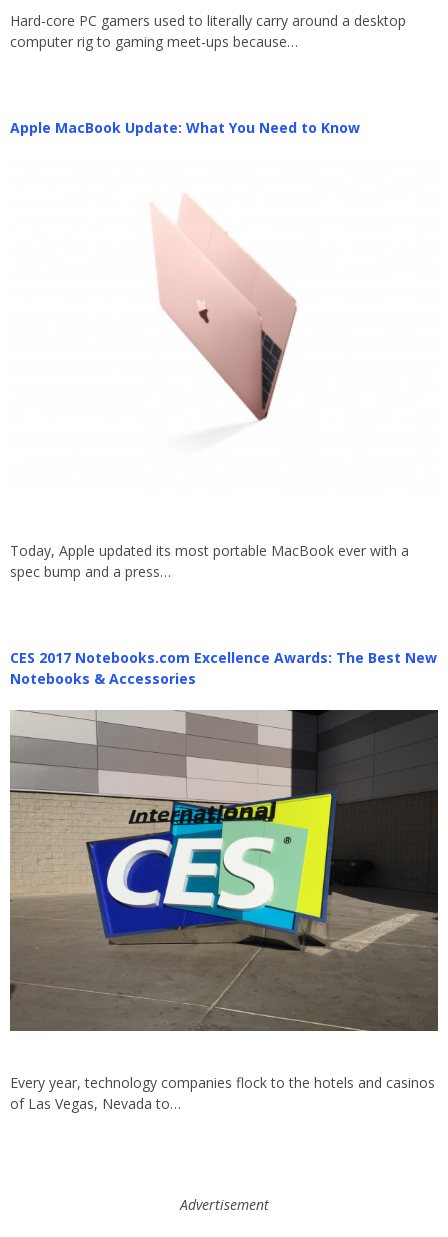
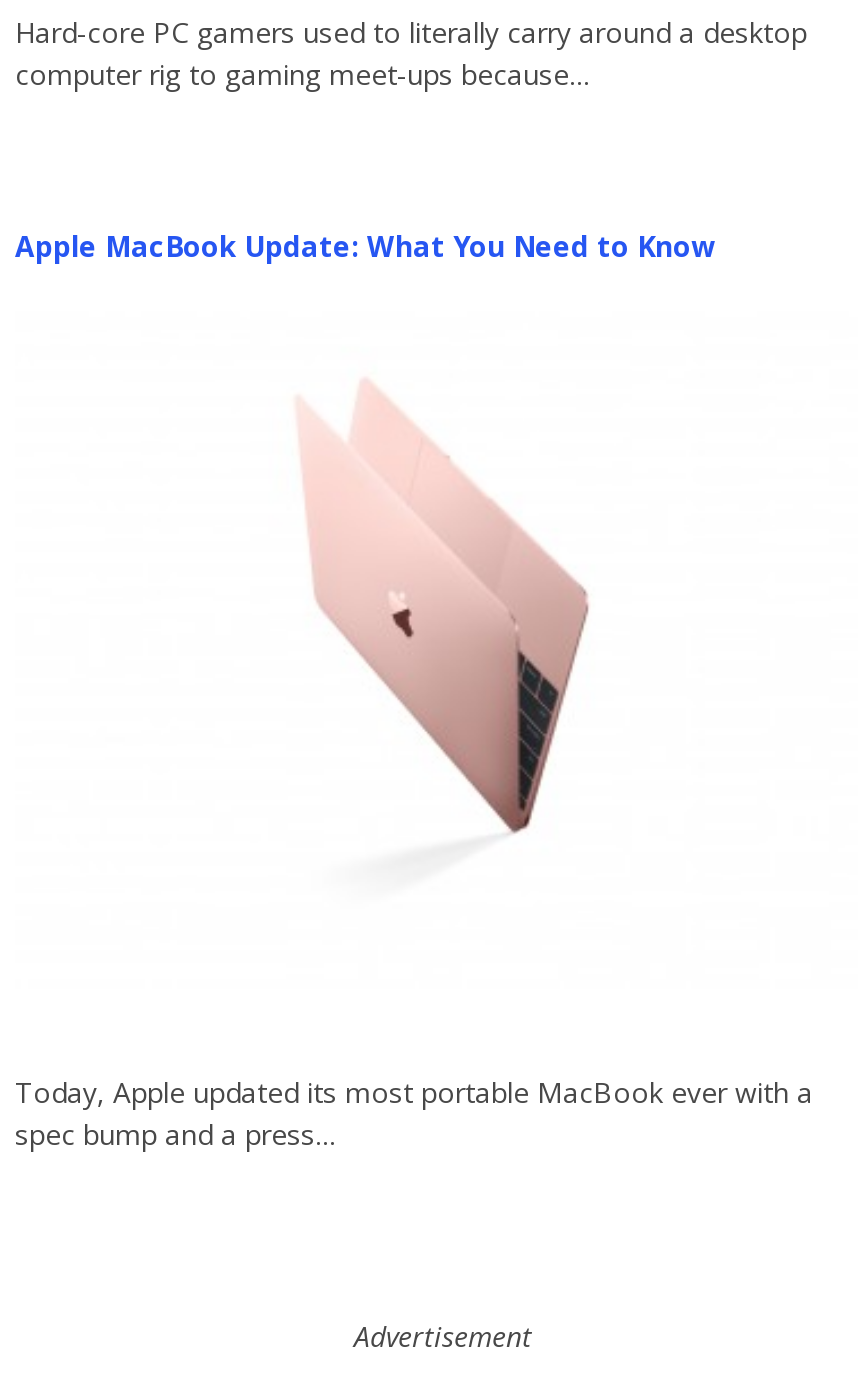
[10,648,437,688] CES 2017 Notebooks.com Excellence Awards: The Best New | Notebooks & Accessories -> none
[9,709,439,1032] [image] -> none
[10,1073,435,1113] Every year, technology companies flock to the hotels and casinos | of Las Vegas, Nevada to… -> none

